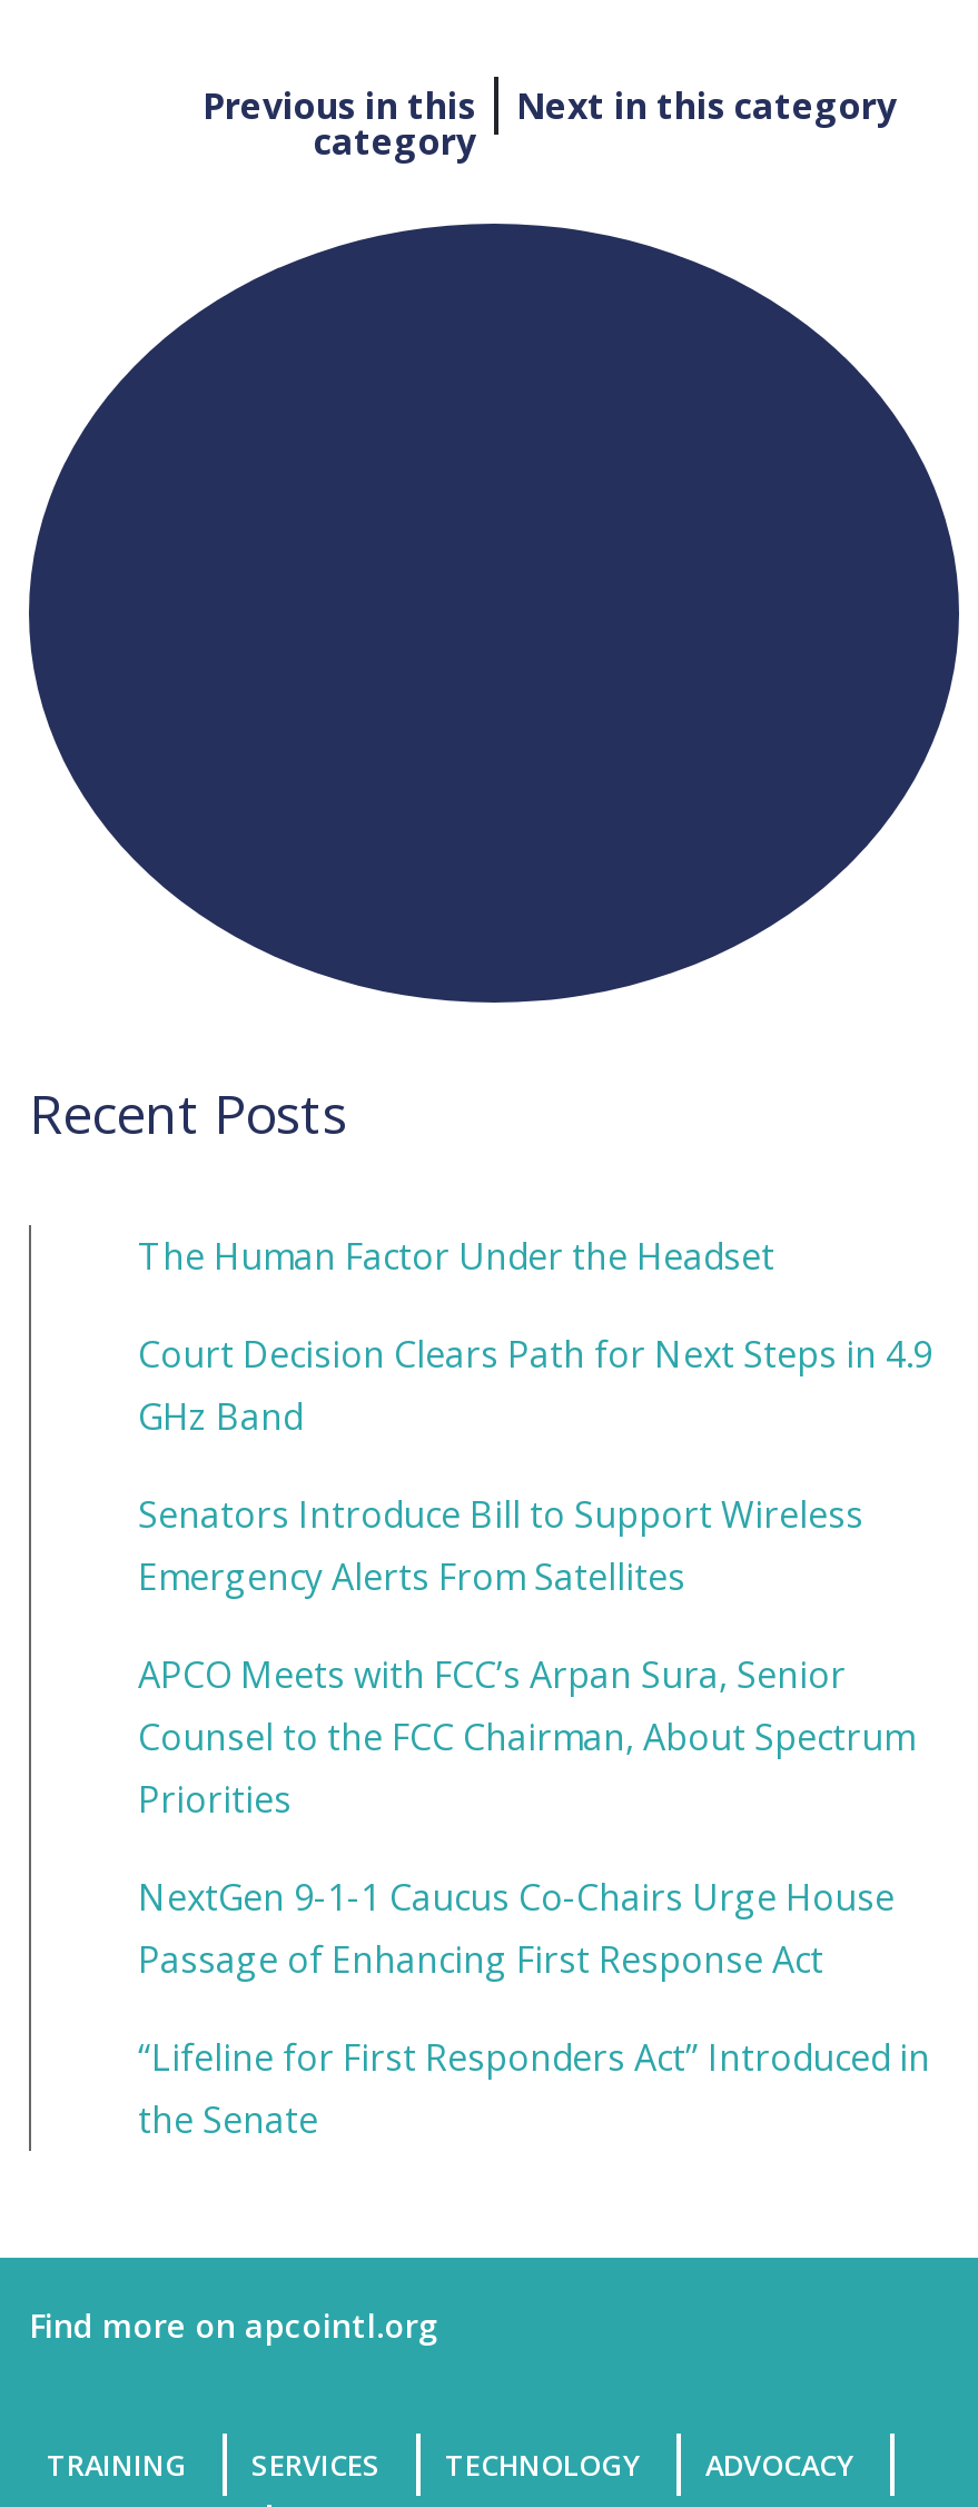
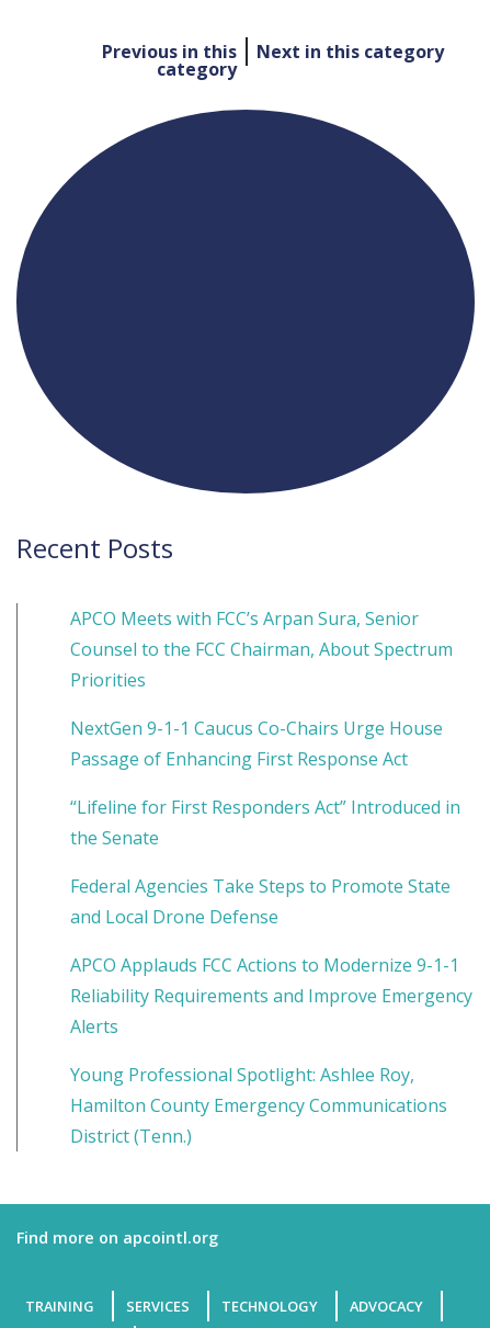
[138,1232,932,1602] The Human Factor Under the Headset | Court Decision Clears Path for Next Steps in 4.9 | GHz Band | Senators Introduce Bill to Support Wireless | Emergency Alerts From Satellites -> none
moved [138,1651,930,2145] -> [70,607,460,850]: APCO Meets with FCC’s Arpan Sura, Senior | Counsel to the FCC Chairman, About Spectrum | Priorities | NextGen 9-1-1 Caucus Co-Chairs Urge House | Passage of Enhancing First Response Act | “Lifeline for First Responders Act” Introduced in | the Senate
none -> [70,874,472,1148] Federal Agencies Take Steps to Promote State | and Local Drone Defense | APCO Applauds FCC Actions to Modernize 9-1-1 | Reliability Requirements and Improve Emergency | Alerts | Young Professional Spotlight: Ashlee Roy, | Hamilton County Emergency Communications | District (Tenn.)

